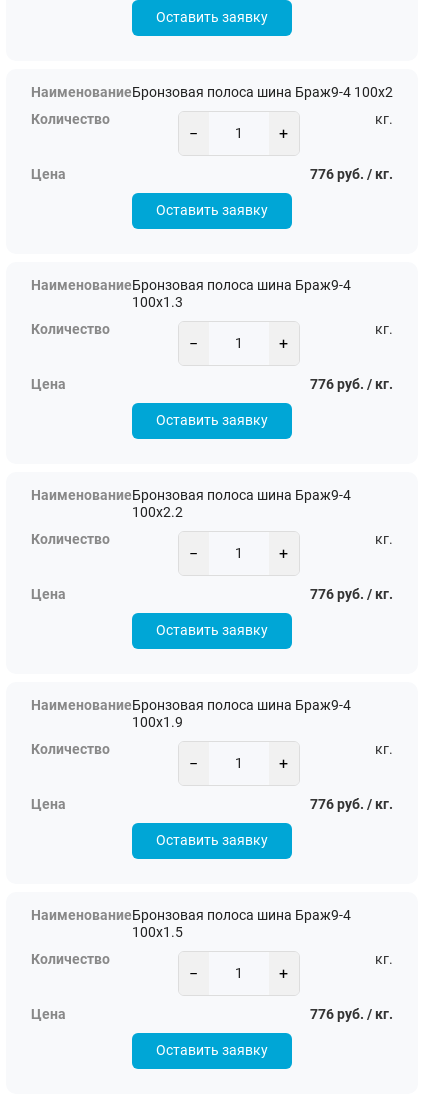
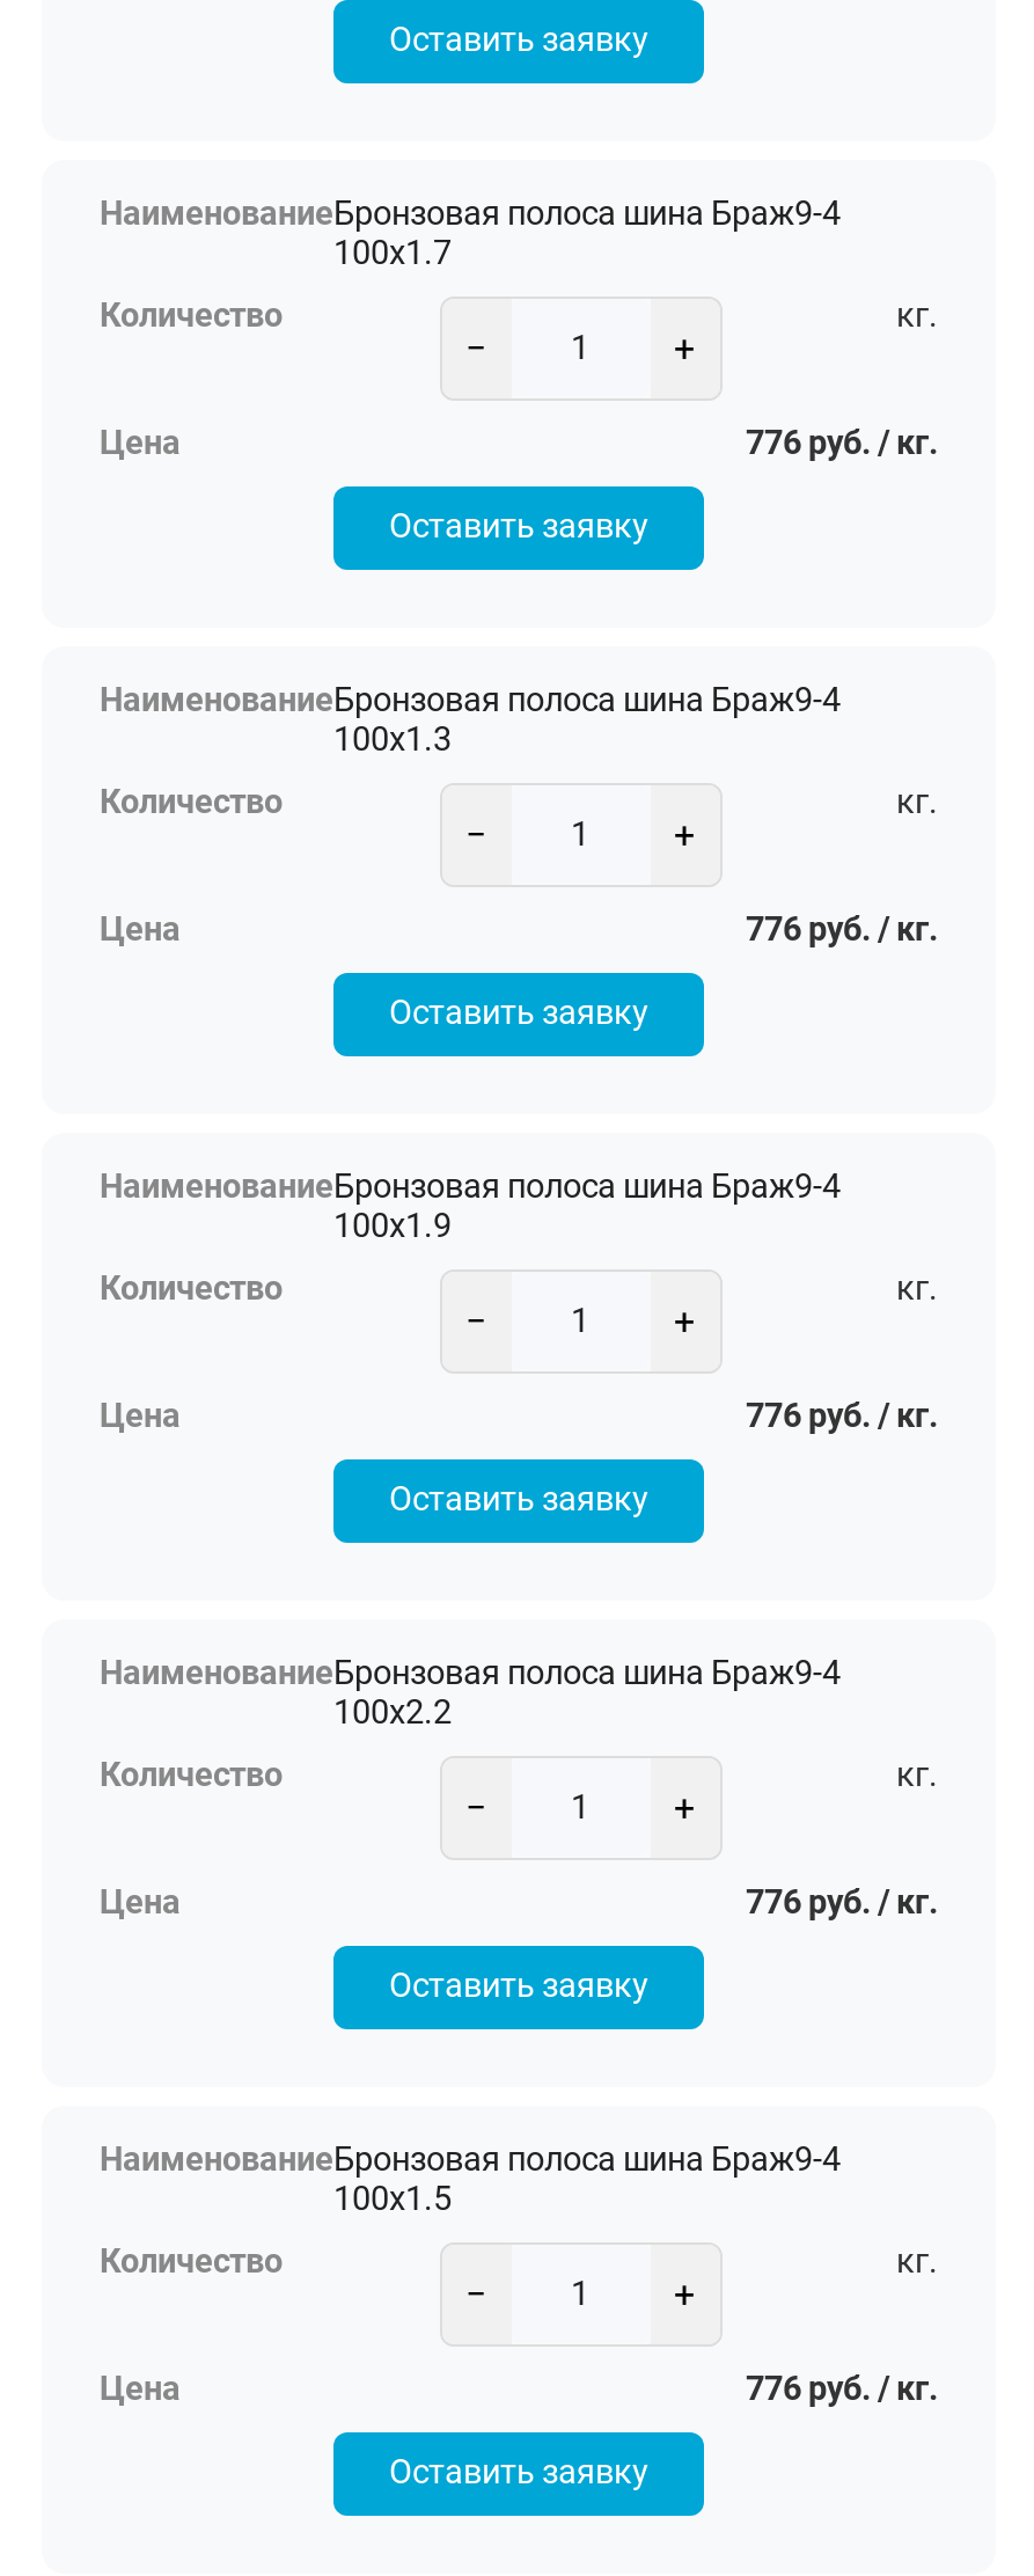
[132,84,393,101] Бронзовая полоса шина Браж9-4 100х2 -> [333,196,841,274] Бронзовая полоса шина Браж9-4 | 100х1.7
[132,504,183,521] 100х2.2 -> [333,1208,452,1247] 100х1.9
[132,714,183,731] 100х1.9 -> [333,1694,452,1734] 100х2.2

